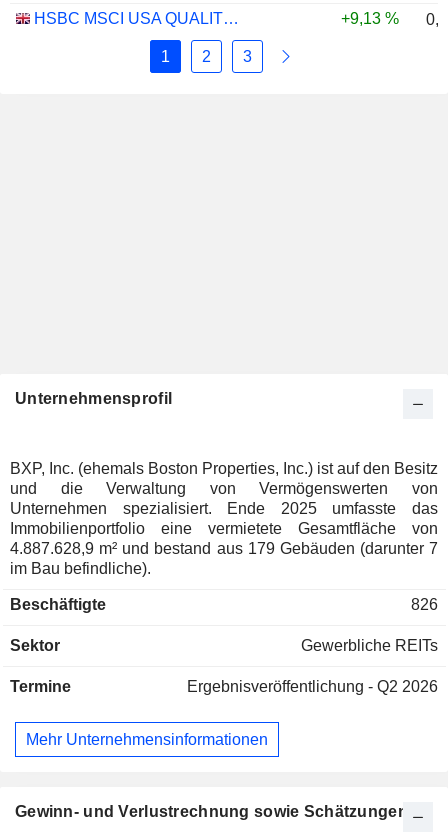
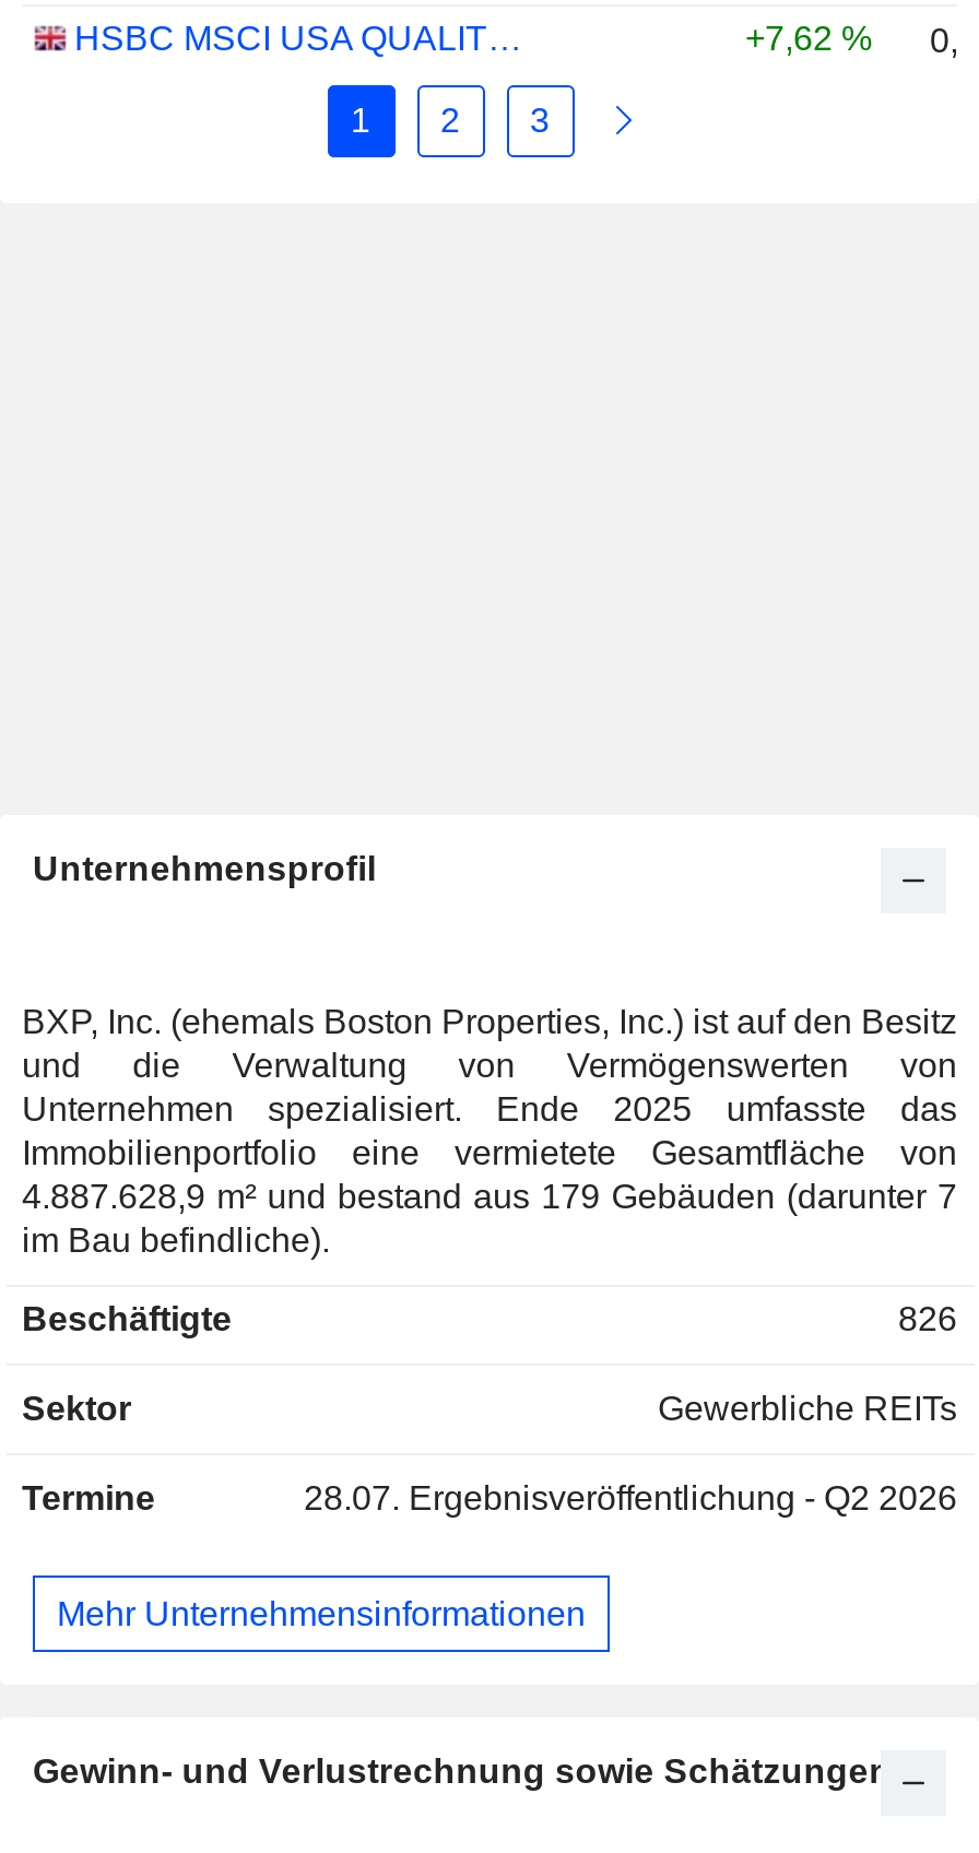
[341,10,399,27] +9,13 % -> [745,20,872,57] +7,62 %
[187,678,438,695] Ergebnisveröffentlichung - Q2 2026 -> [304,1479,957,1516] 28.07. Ergebnisveröffentlichung - Q2 2026

